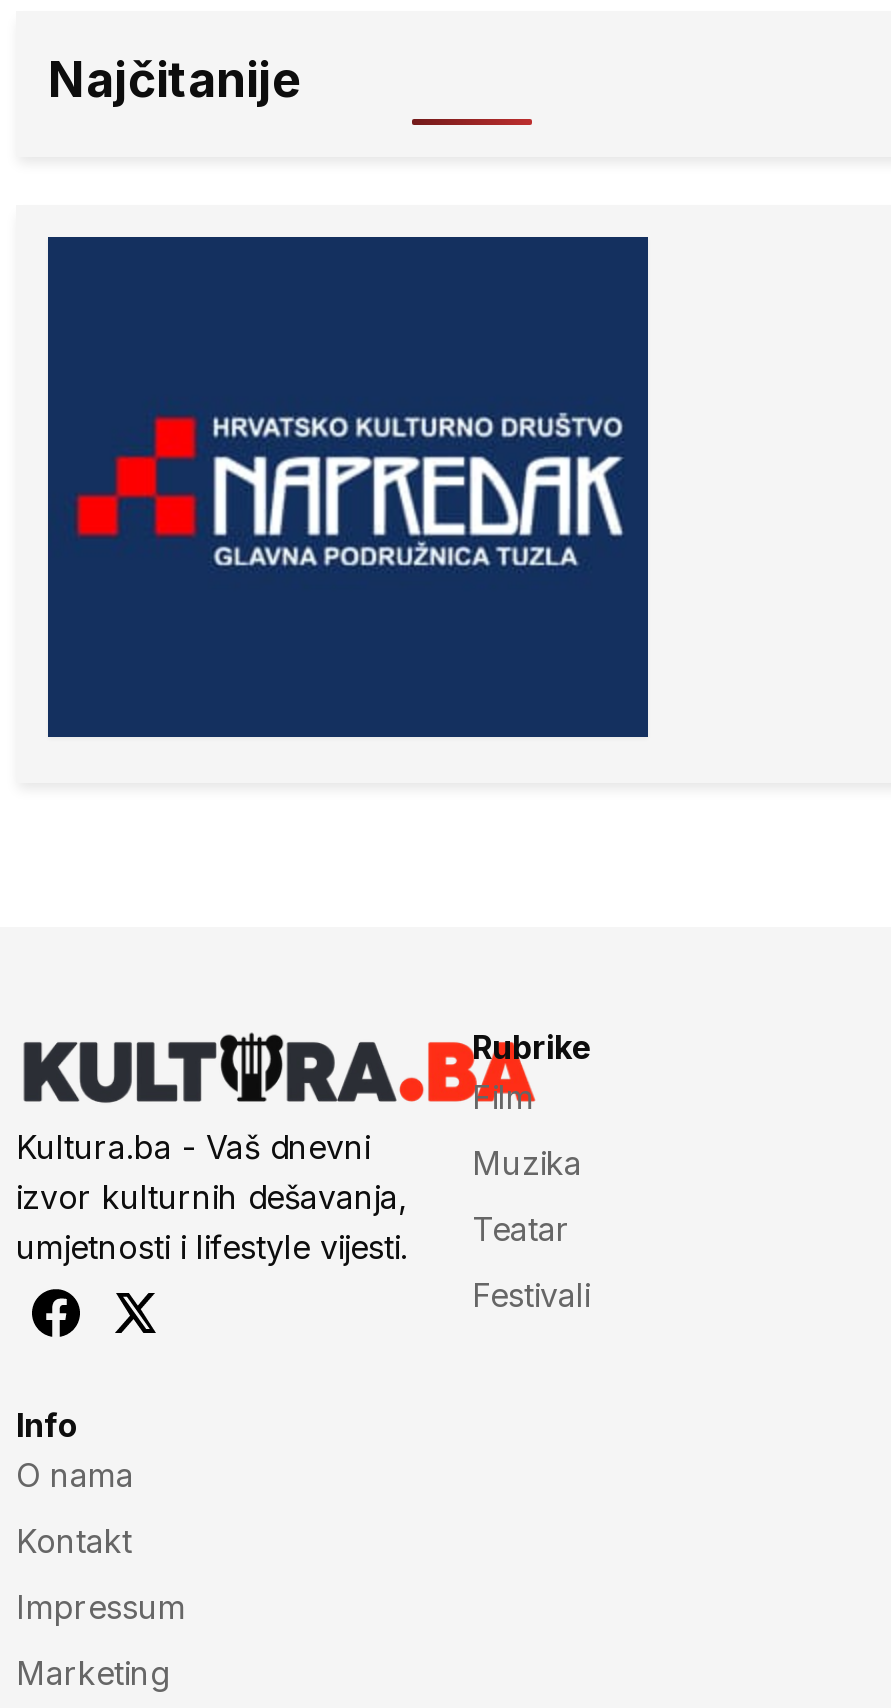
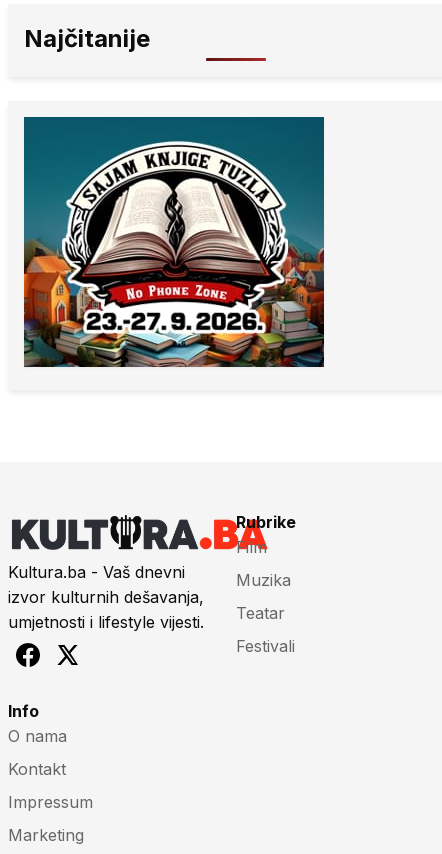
[46,236,650,740] [image] -> [23,116,325,368] [image]

